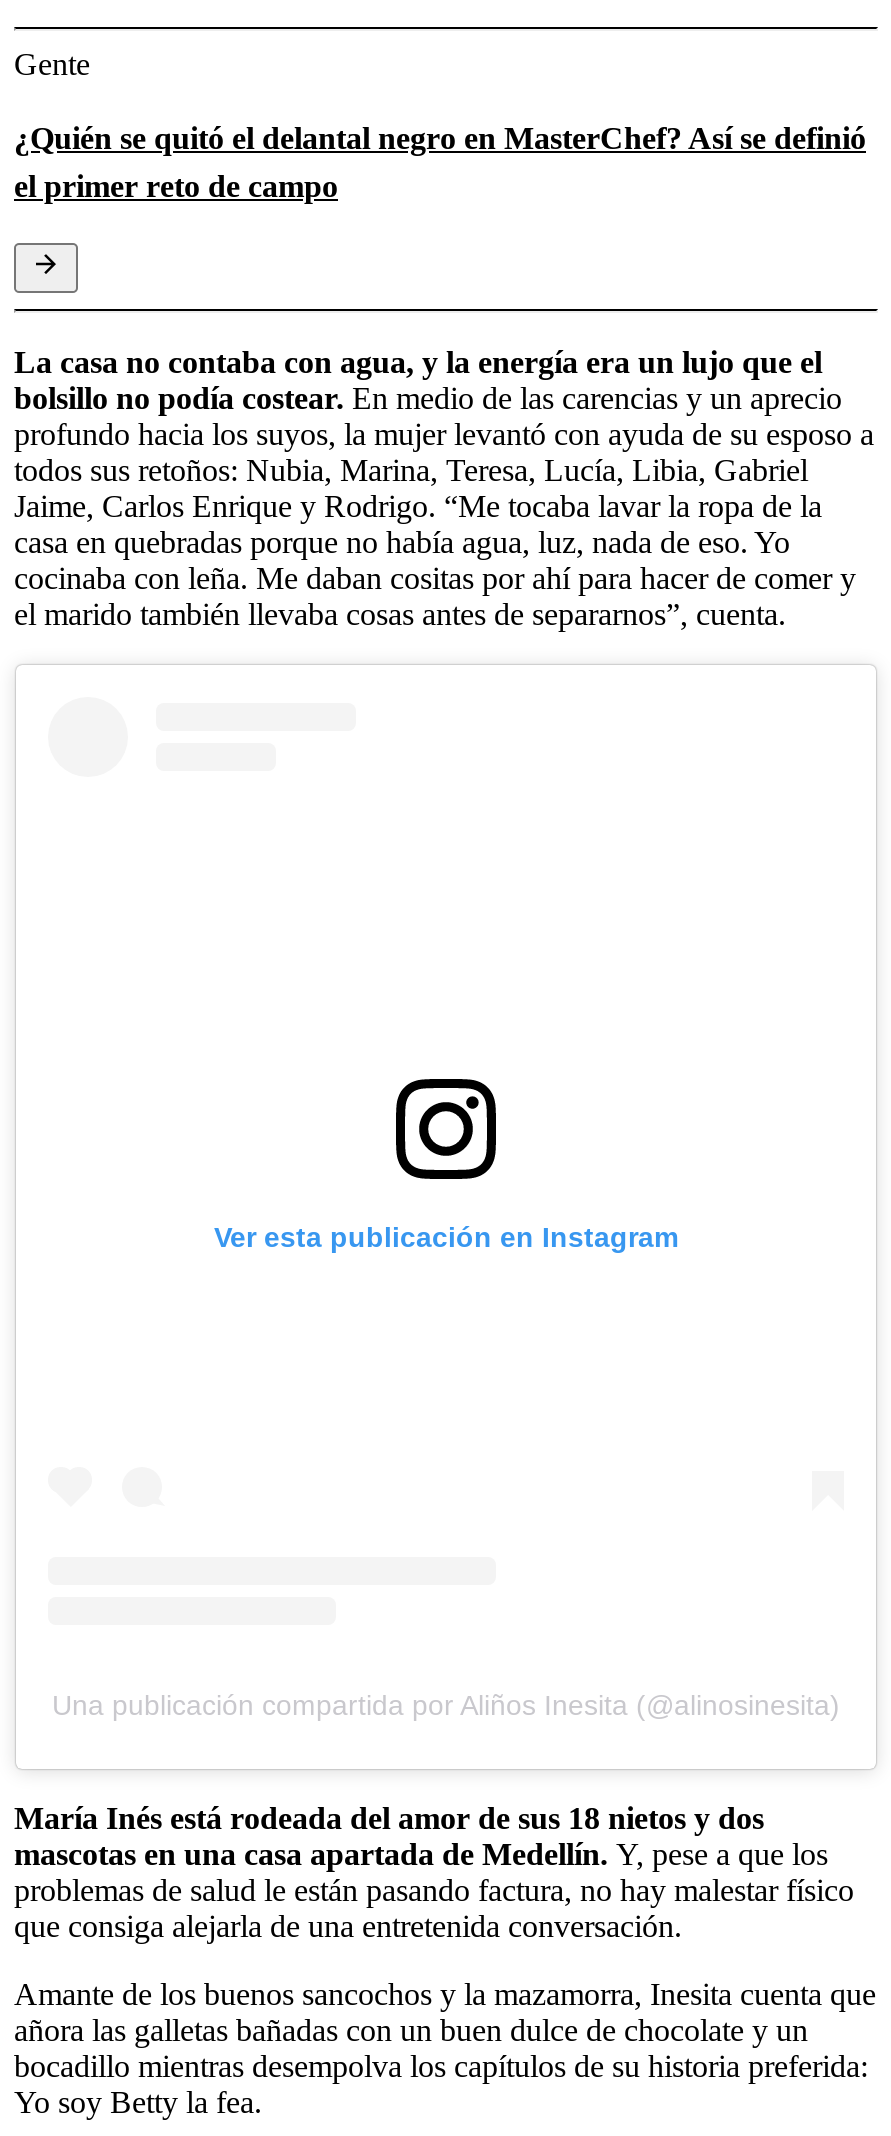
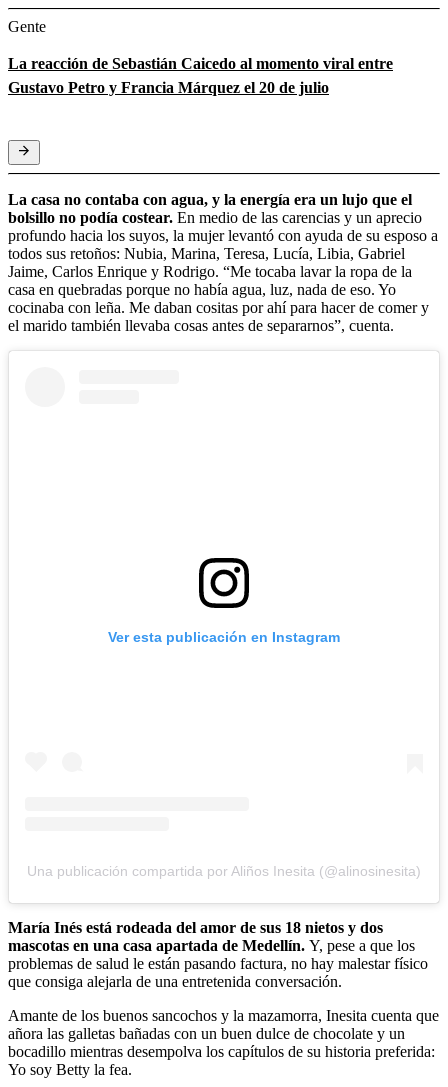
[14,120,866,202] ¿Quién se quitó el delantal negro en MasterChef? Así se definió | el primer reto de campo -> [8,55,393,96] La reacción de Sebastián Caicedo al momento viral entre | Gustavo Petro y Francia Márquez el 20 de julio

